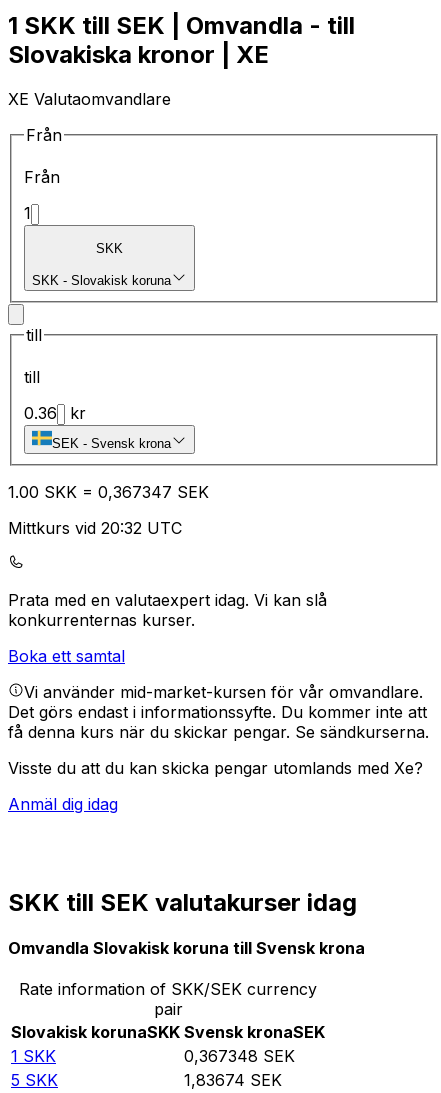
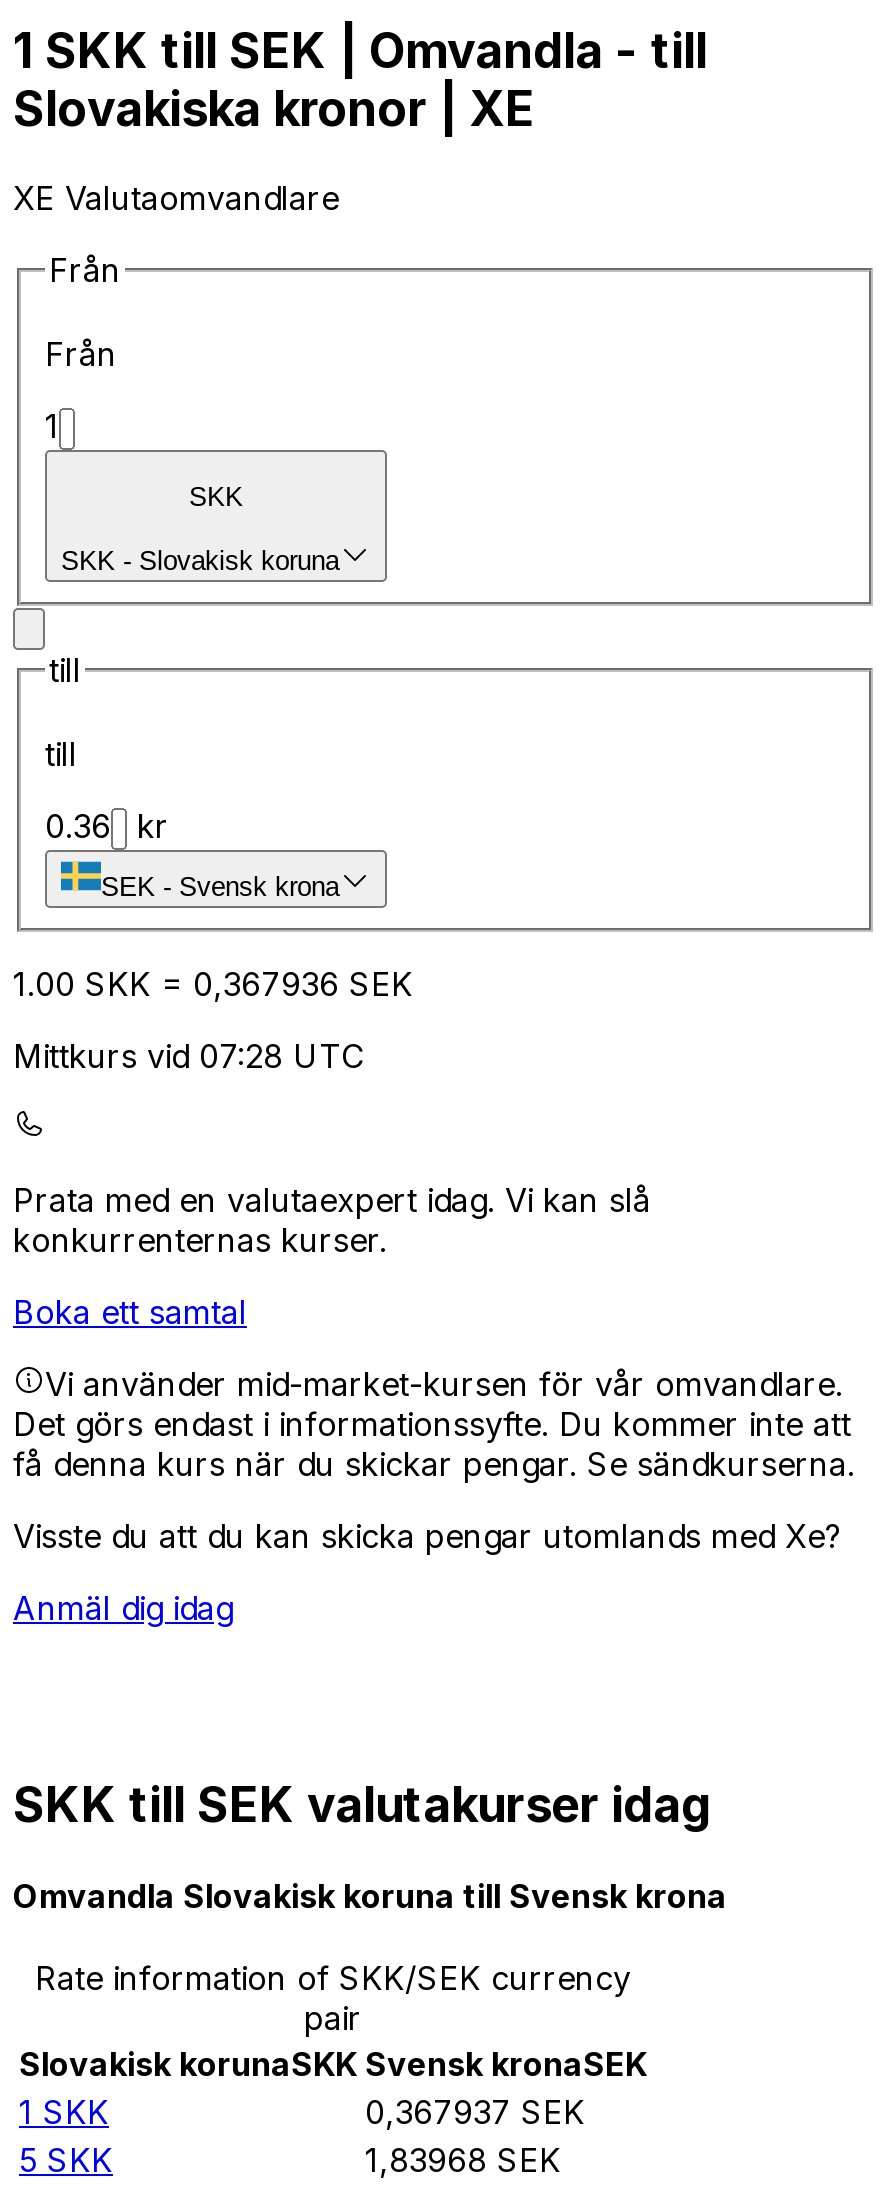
[8,482,209,502] 1.00 SKK = 0,367347 SEK -> [13,964,413,1004] 1.00 SKK = 0,367936 SEK
[8,518,182,538] Mittkurs vid 20:32 UTC -> [13,1036,363,1076] Mittkurs vid 07:28 UTC
[184,1046,295,1066] 0,367348 SEK -> [365,2093,585,2133] 0,367937 SEK
[184,1070,282,1090] 1,83674 SEK -> [365,2141,561,2181] 1,83968 SEK

